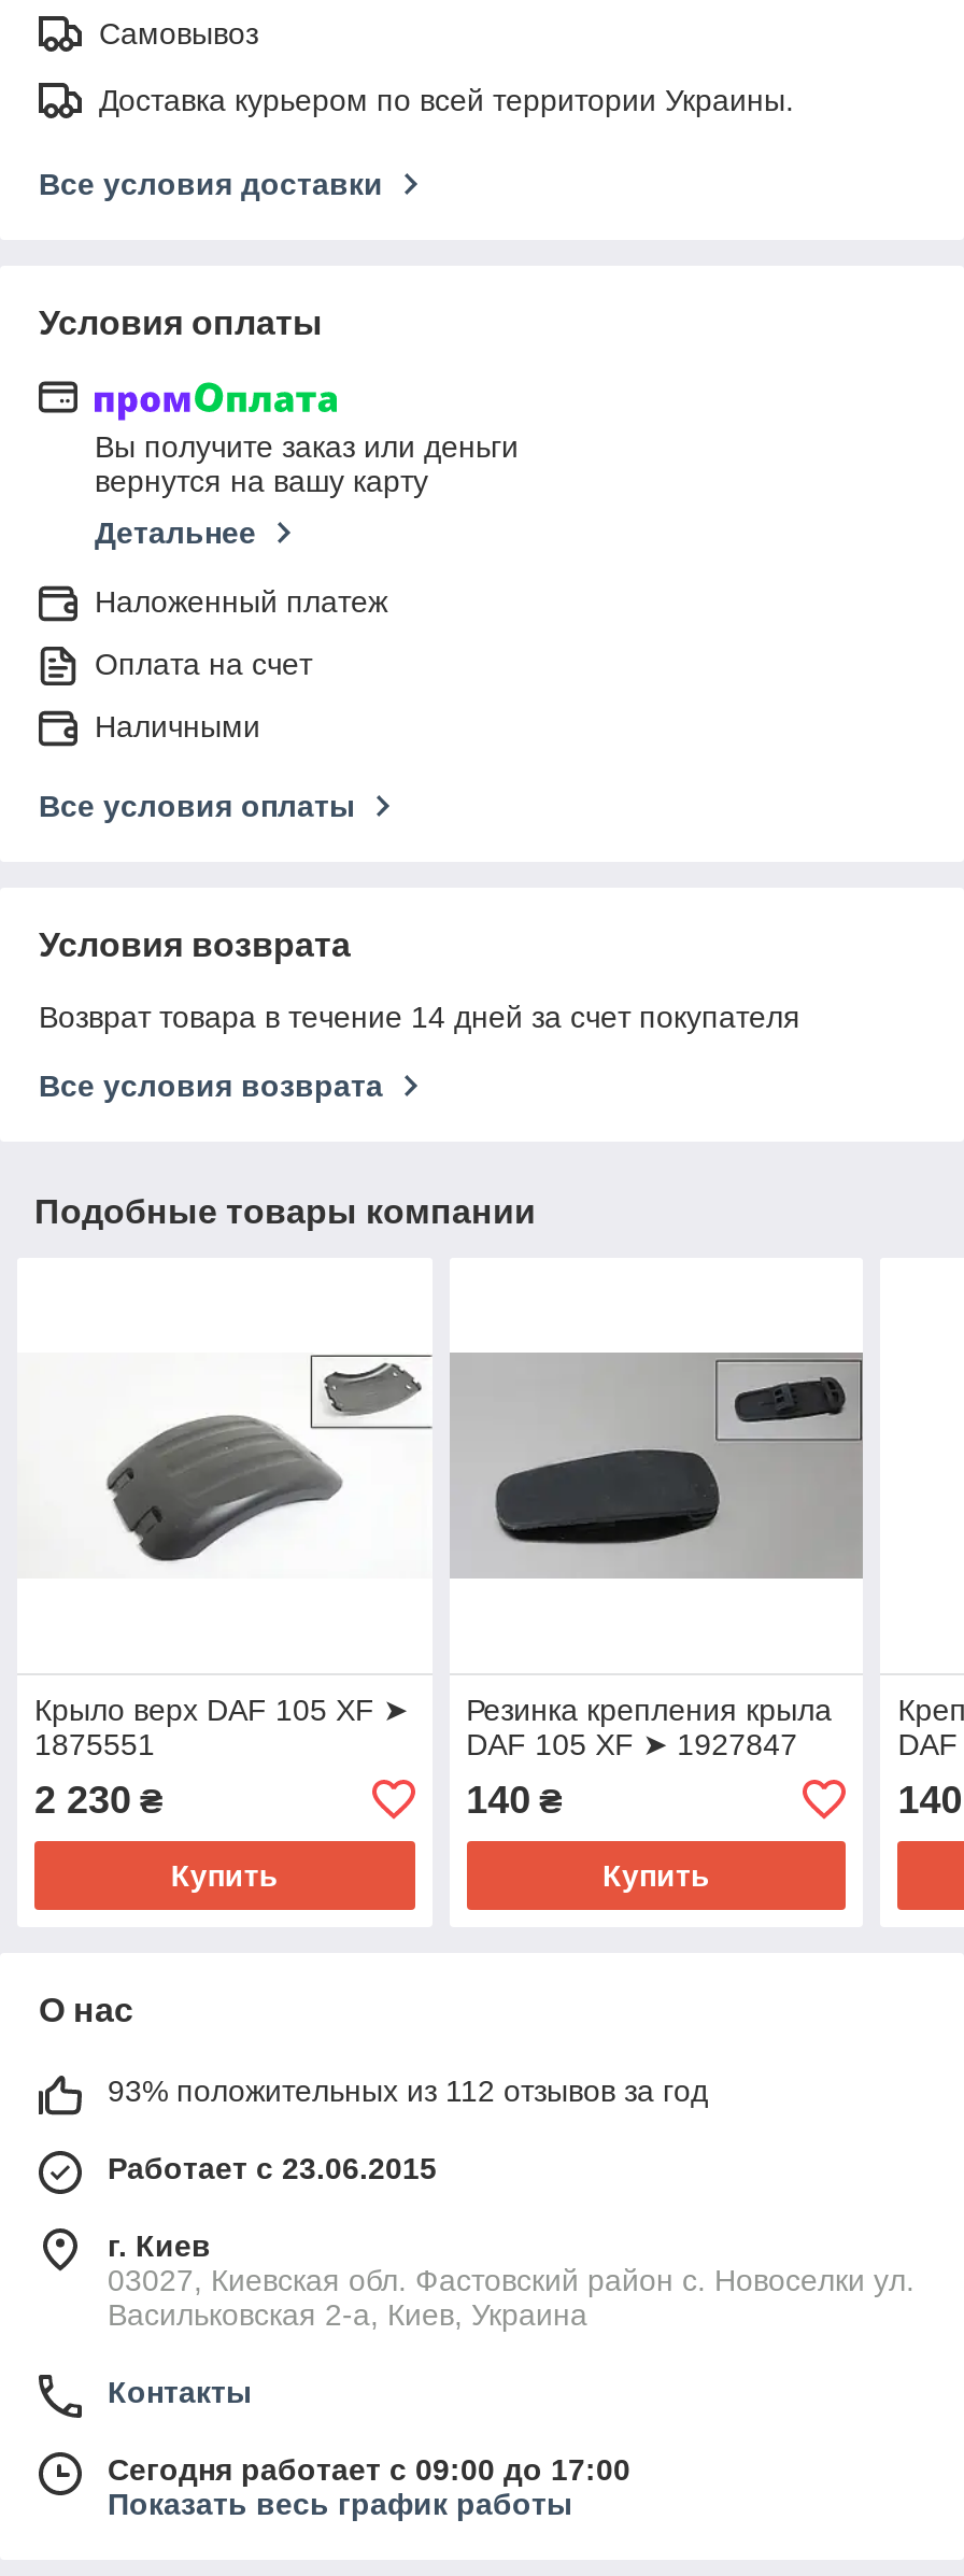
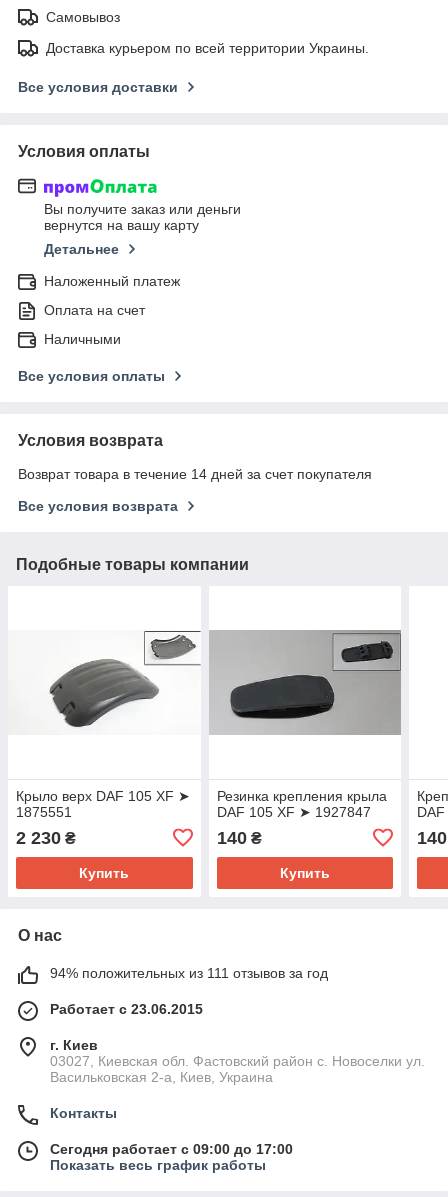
[108,2073,708,2107] 93% положительных из 112 отзывов за год -> [50,965,328,981] 94% положительных из 111 отзывов за год

